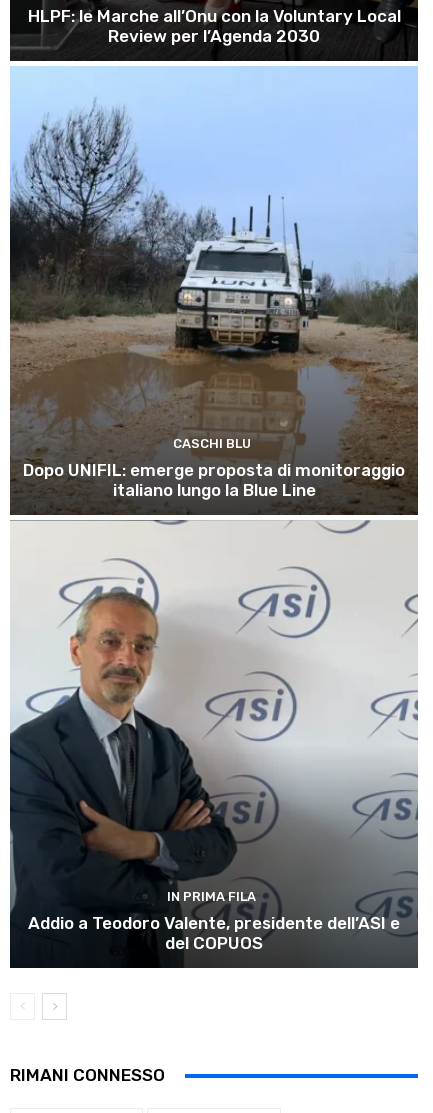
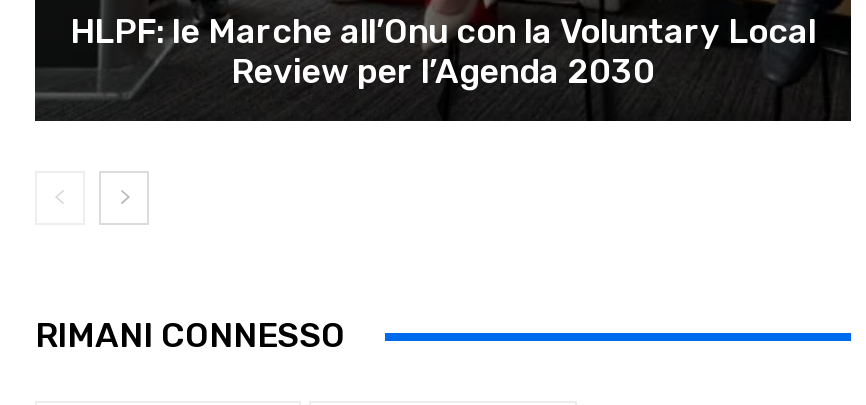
[9,60,419,500] [image] | CASCHI BLU | Dopo UNIFIL: emerge proposta di monitoraggio | italiano lungo la Blue Line -> none
[9,487,419,968] [image] | IN PRIMA FILA | Addio a Teodoro Valente, presidente dell’ASI e | del COPUOS -> none

